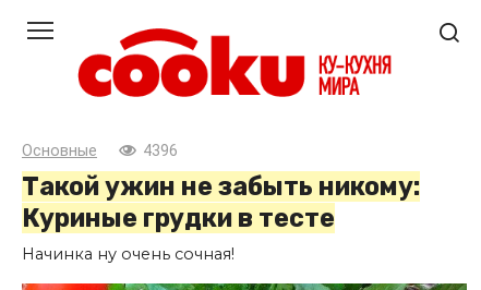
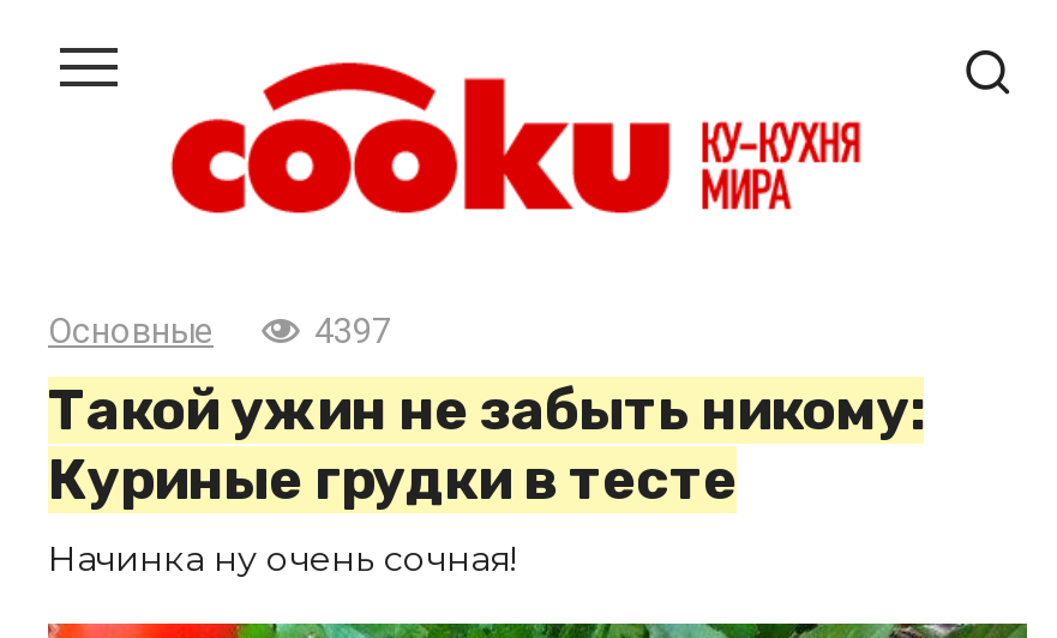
[143,141,178,160] 4396 -> [314,311,391,352] 4397

